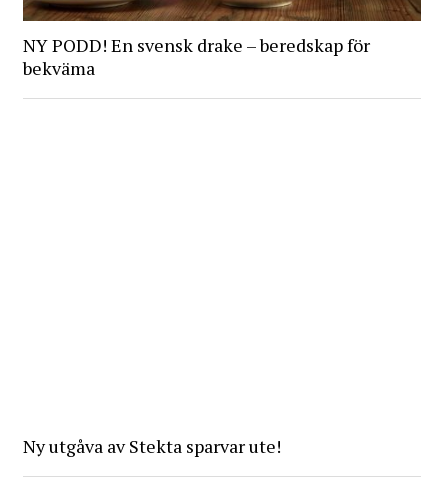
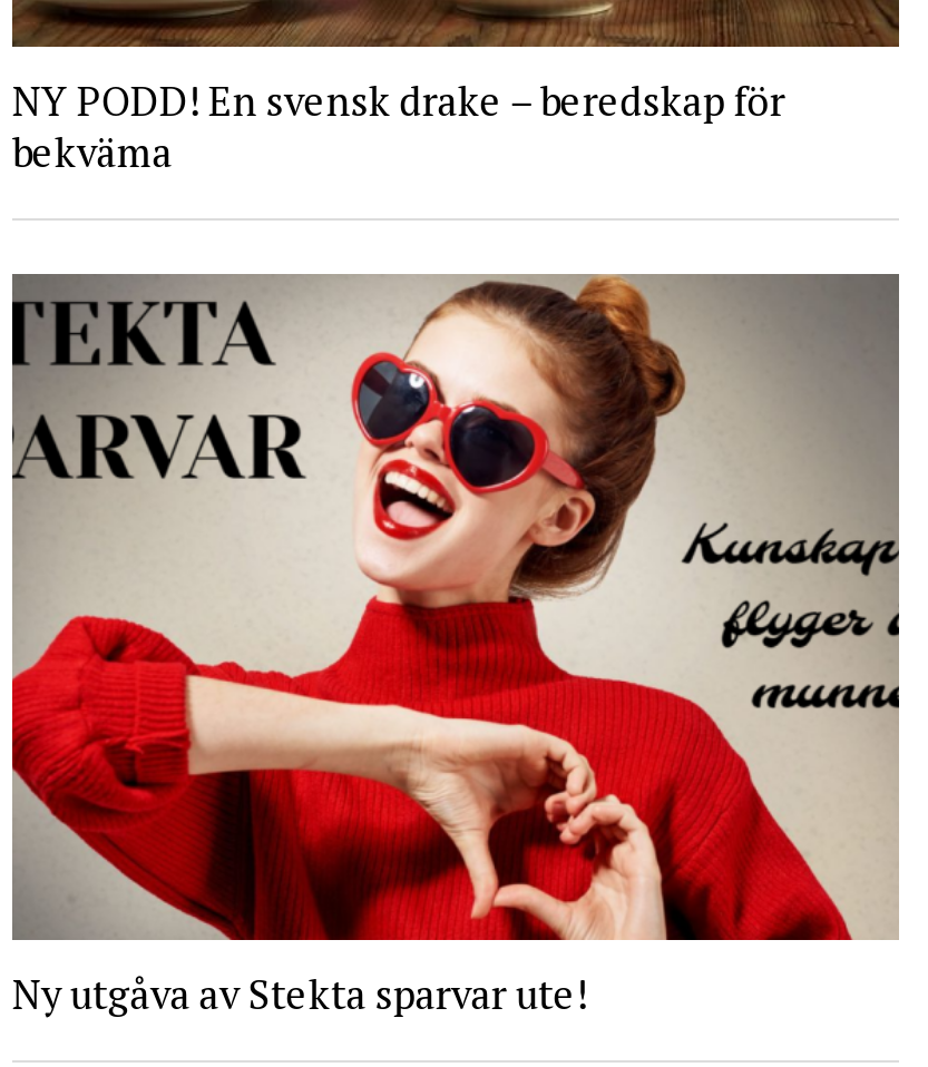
none -> [10,272,901,942] [image]

